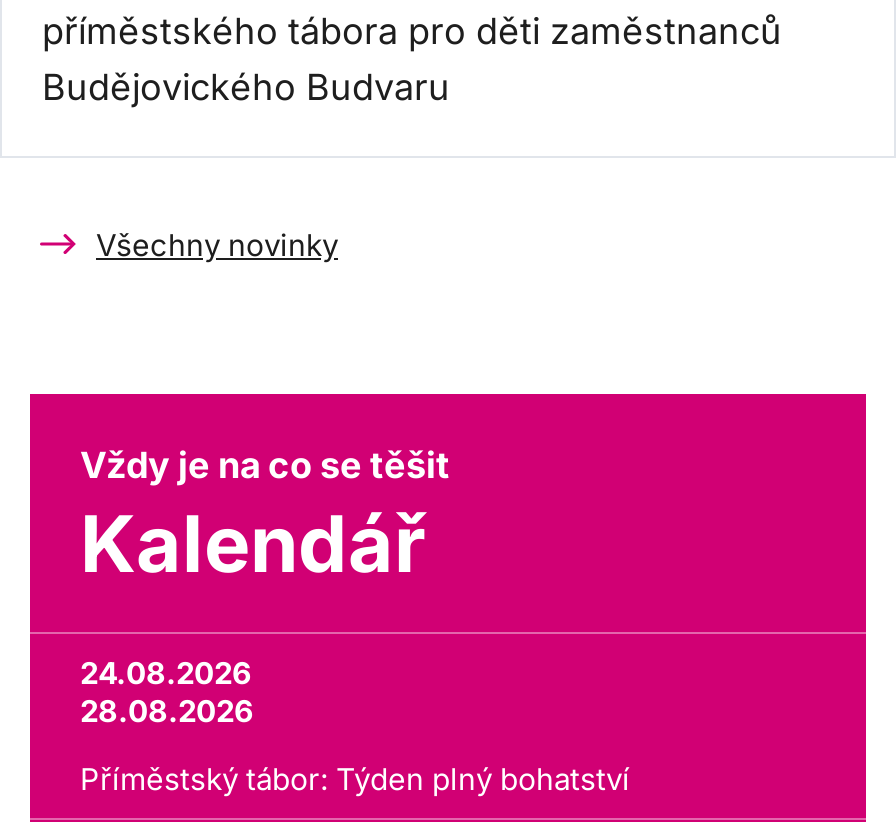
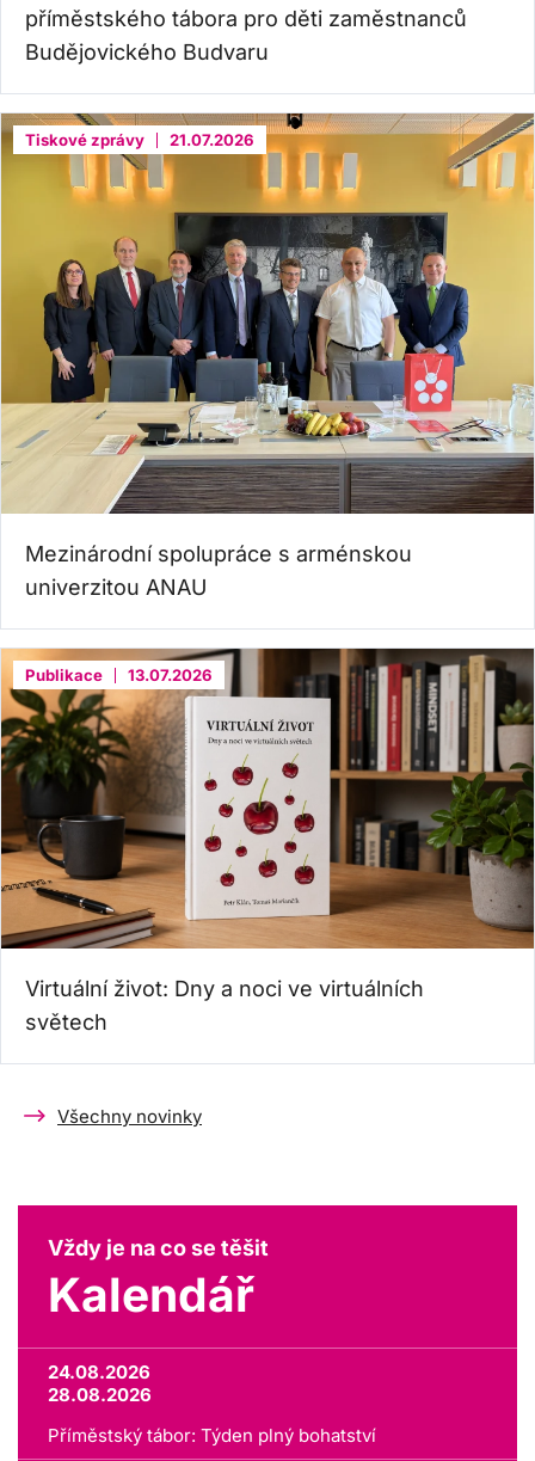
none -> [4,112,531,515] [image] | Tiskové zprávy | 21.07.2026
none -> [4,647,531,950] [image] | Publikace | 13.07.2026
none -> [25,541,412,600] Mezinárodní spolupráce s arménskou | univerzitou ANAU
none -> [25,976,424,1034] Virtuální život: Dny a noci ve virtuálních | světech

